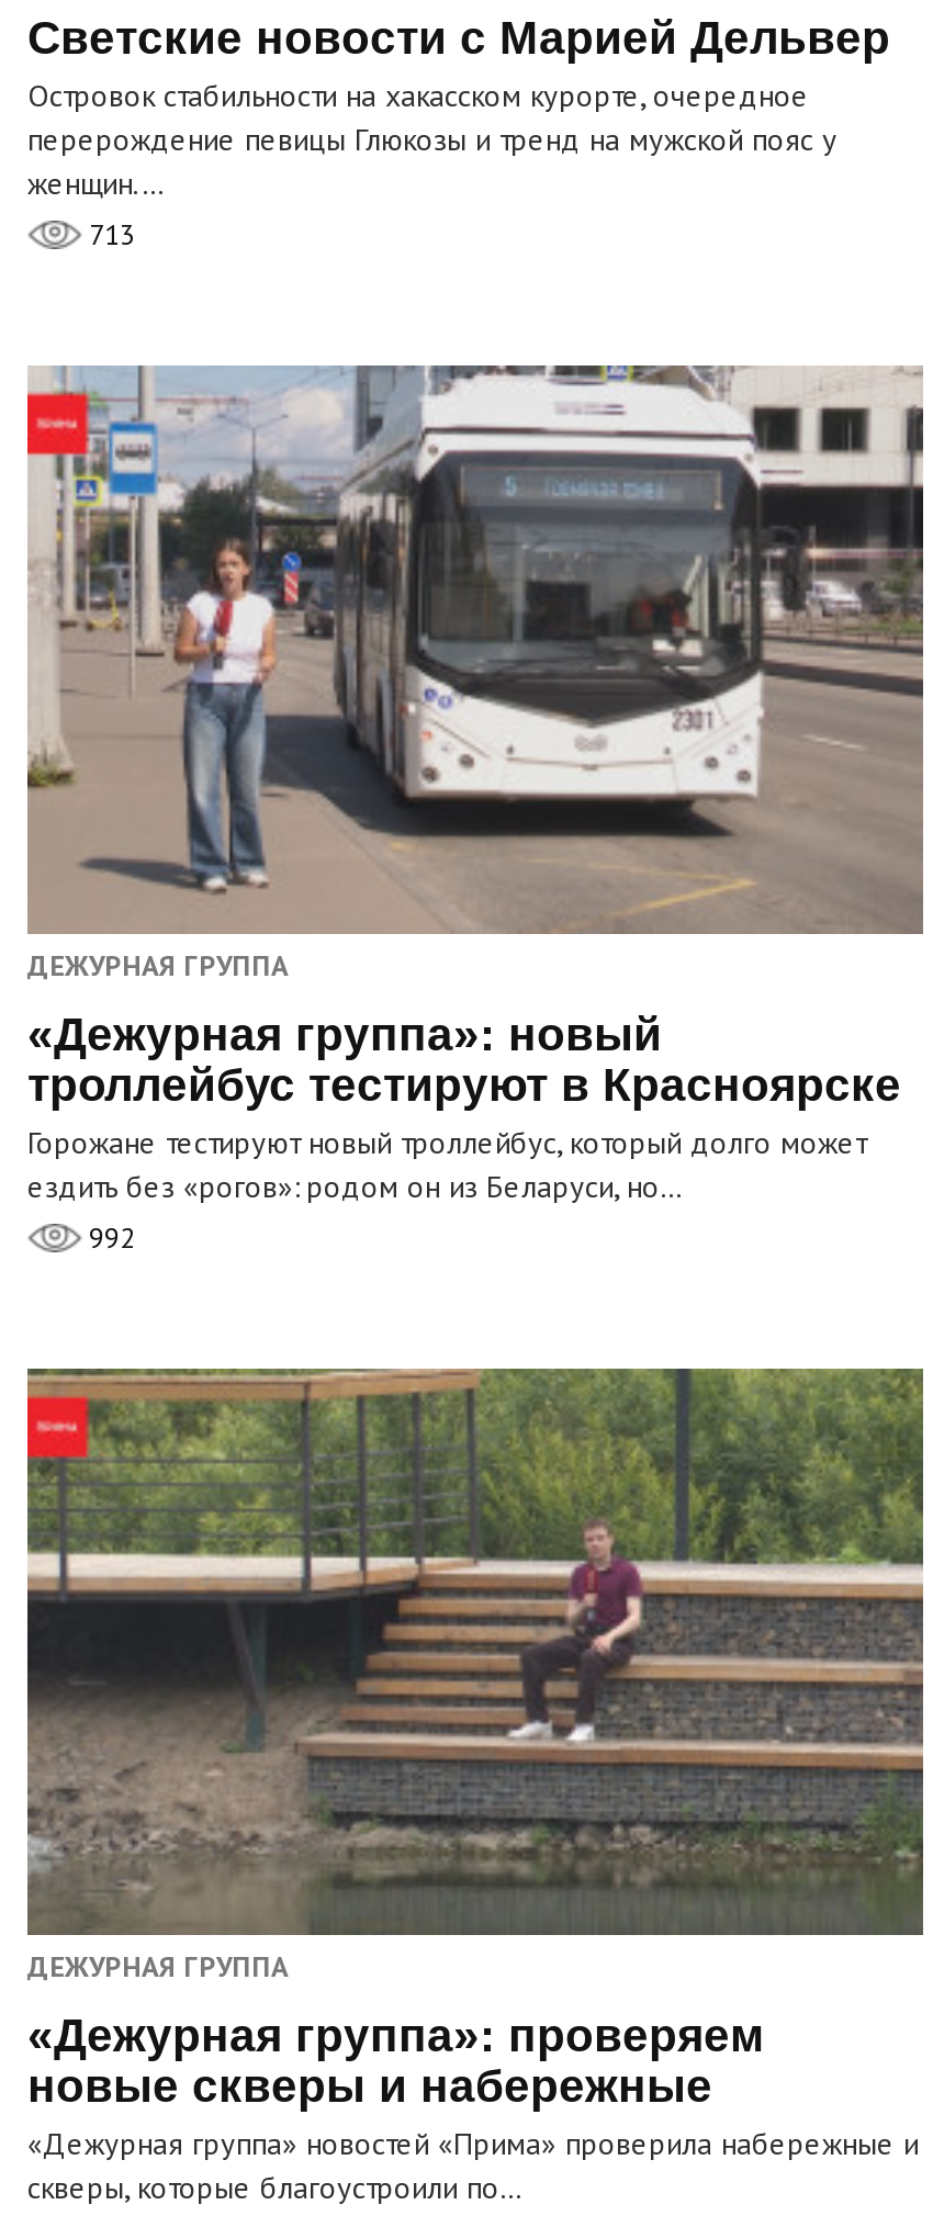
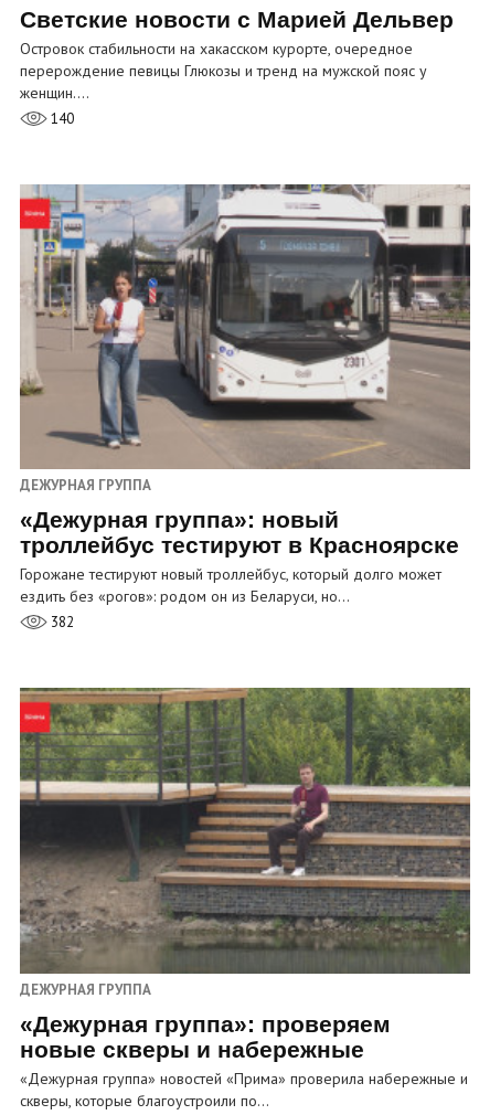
[82,217,135,254] 713 -> [47,110,74,128] 140
[82,1218,135,1255] 992 -> [47,613,74,632] 382

